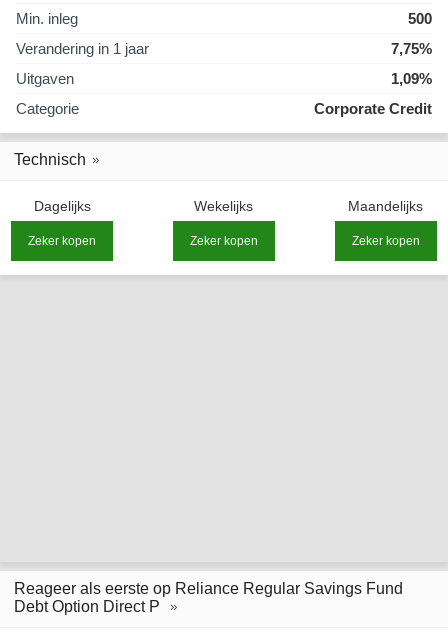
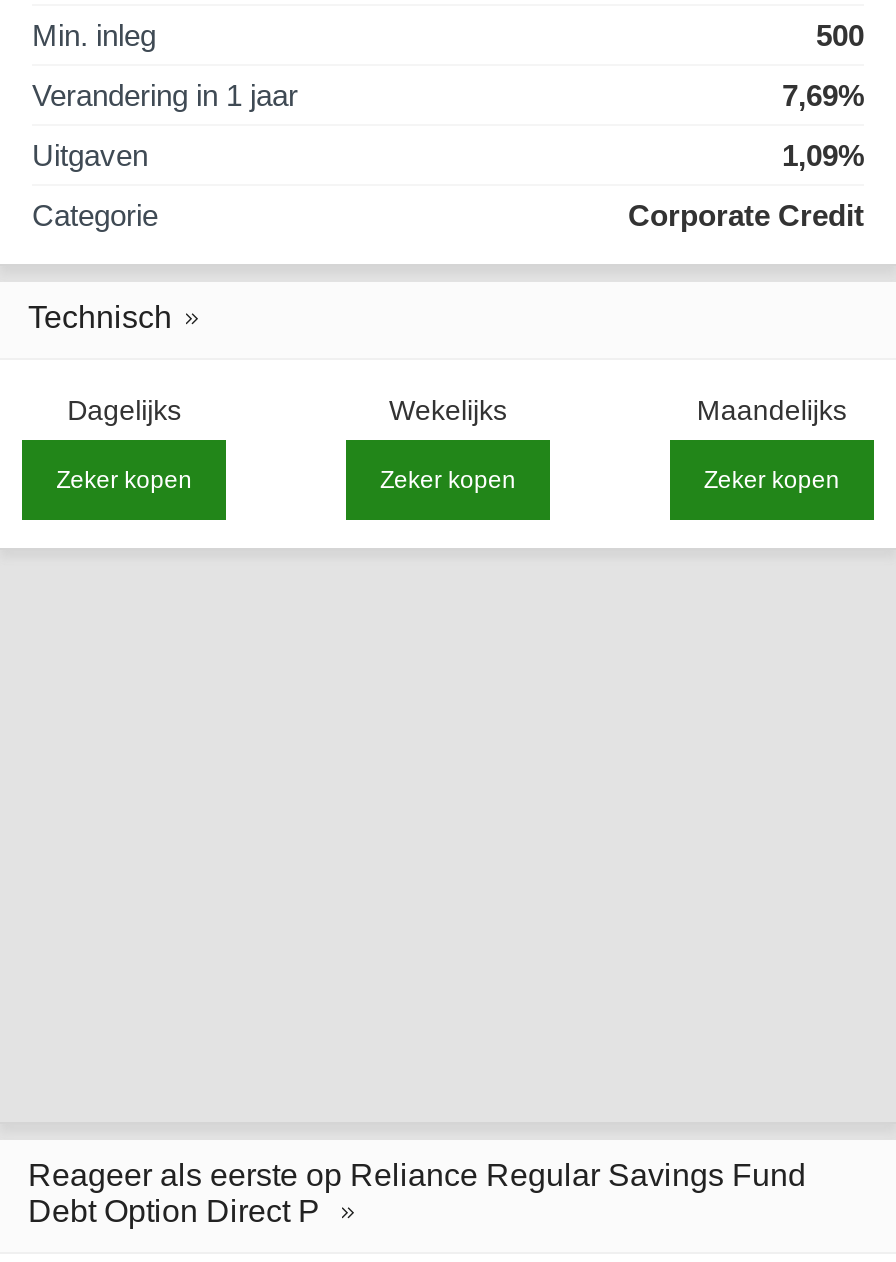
[391,40,432,57] 7,75% -> [782,78,864,112] 7,69%

